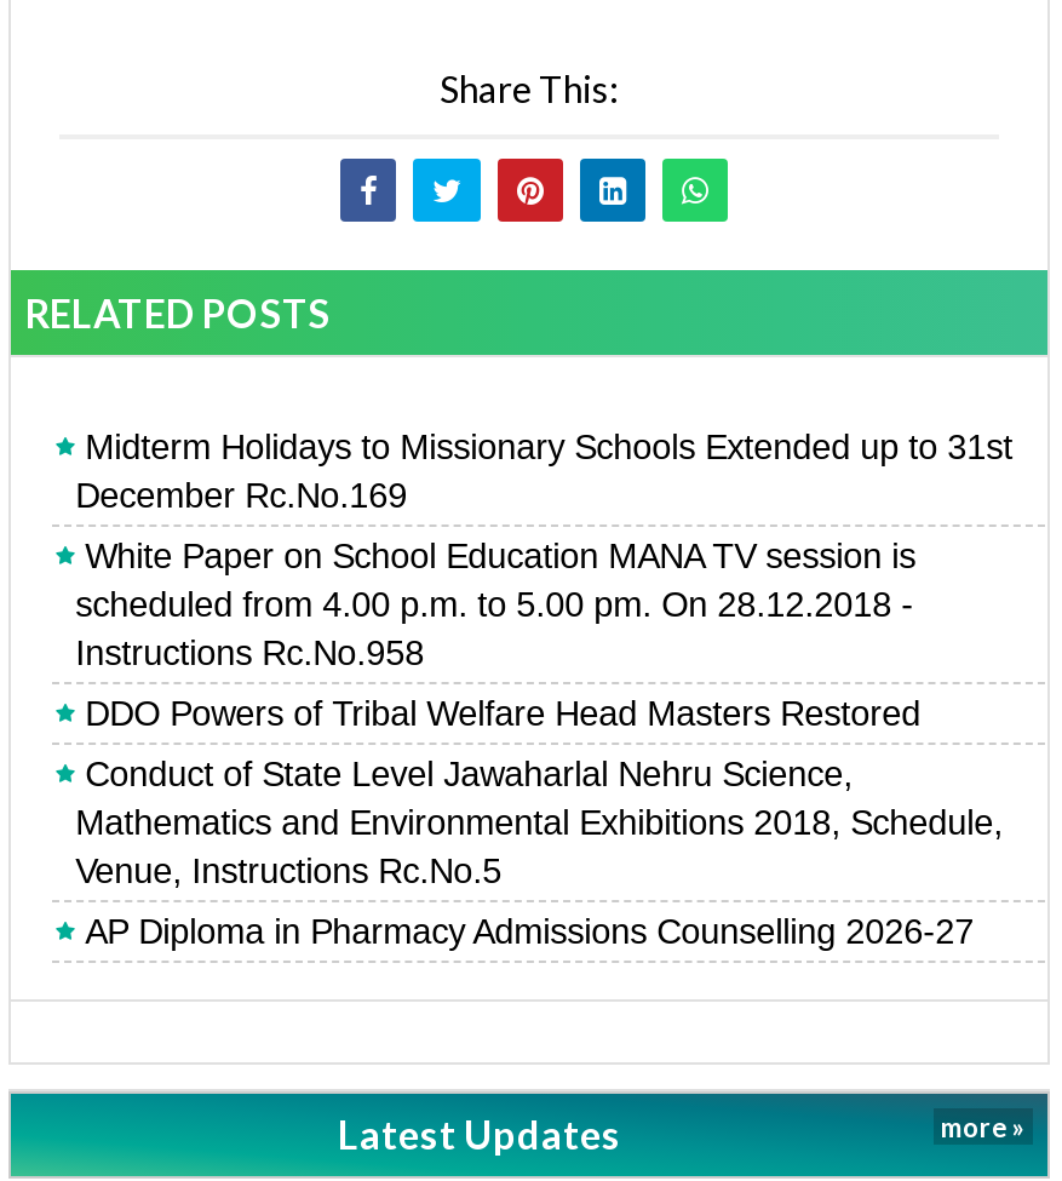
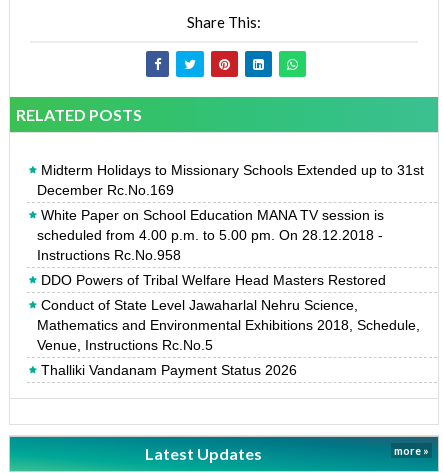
[85,912,974,950] AP Diploma in Pharmacy Admissions Counselling 2026-27 -> [41,362,297,378] Thalliki Vandanam Payment Status 2026

